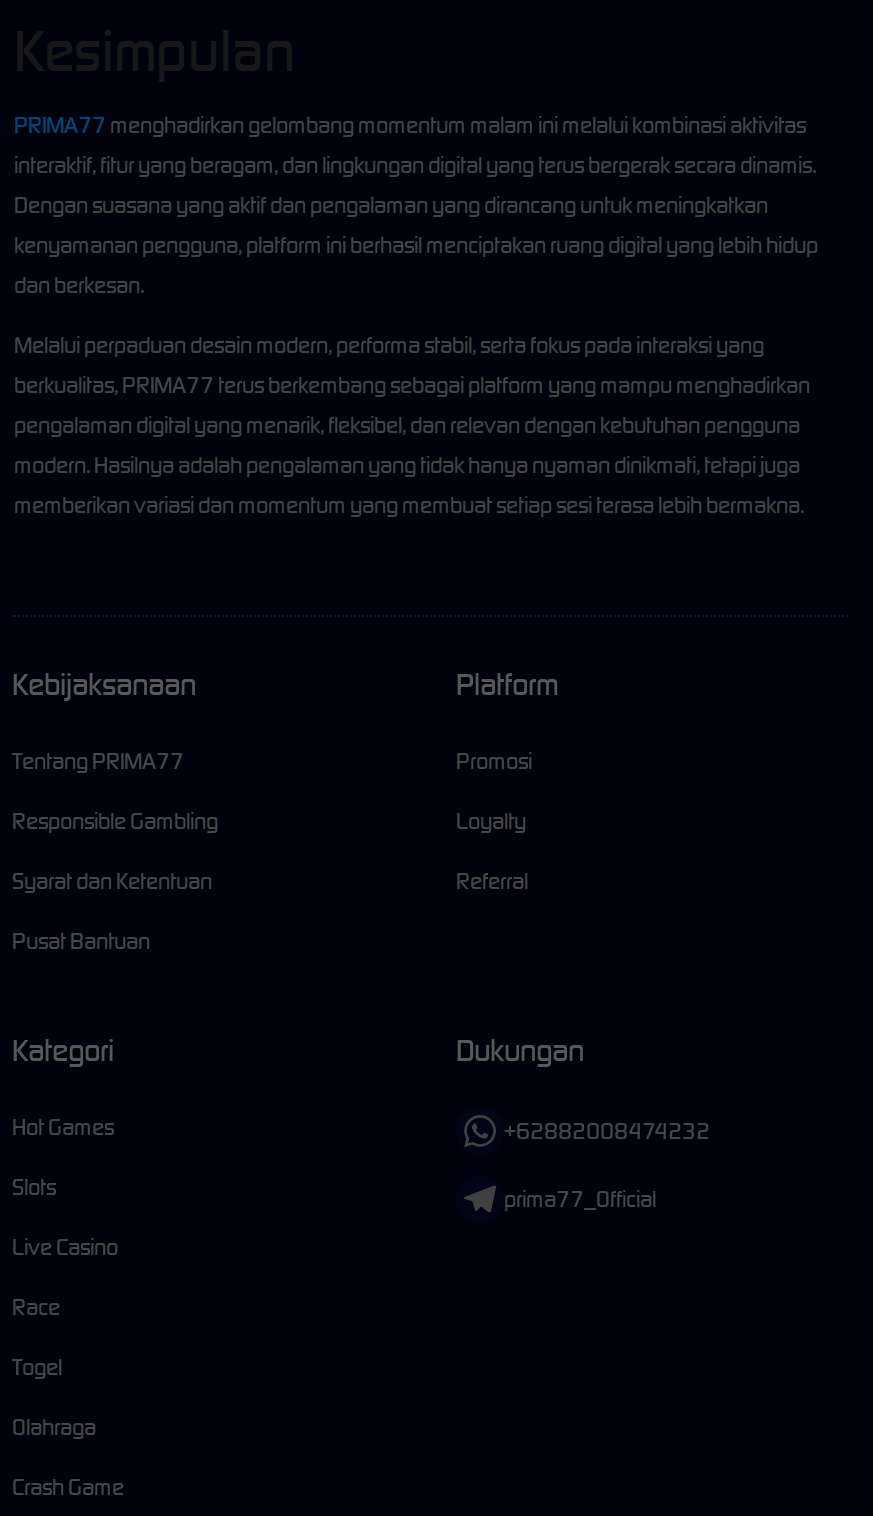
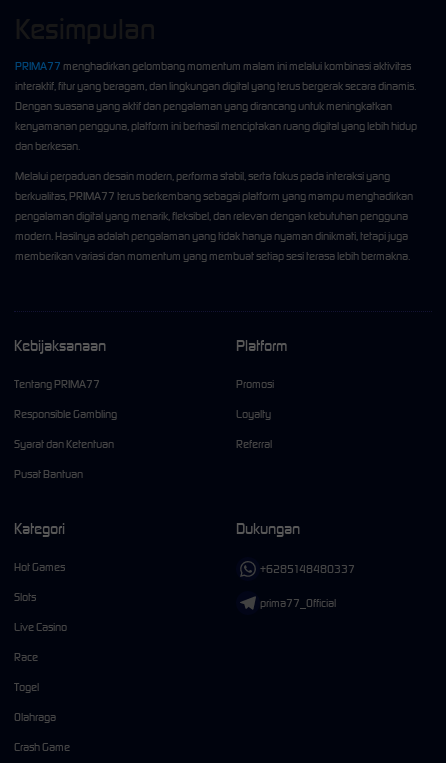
[504,1117,710,1145] +62882008474232 -> [260,562,355,576] +6285148480337

